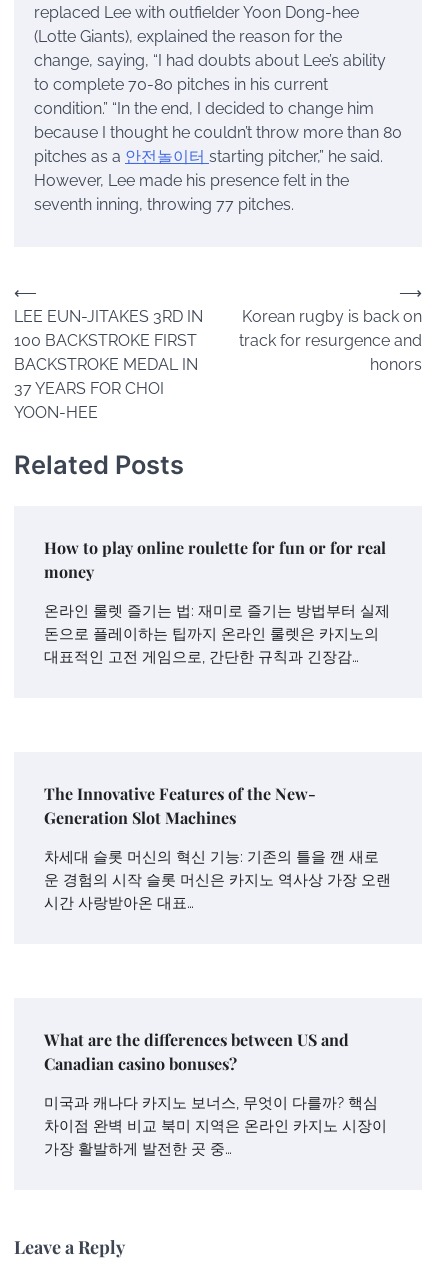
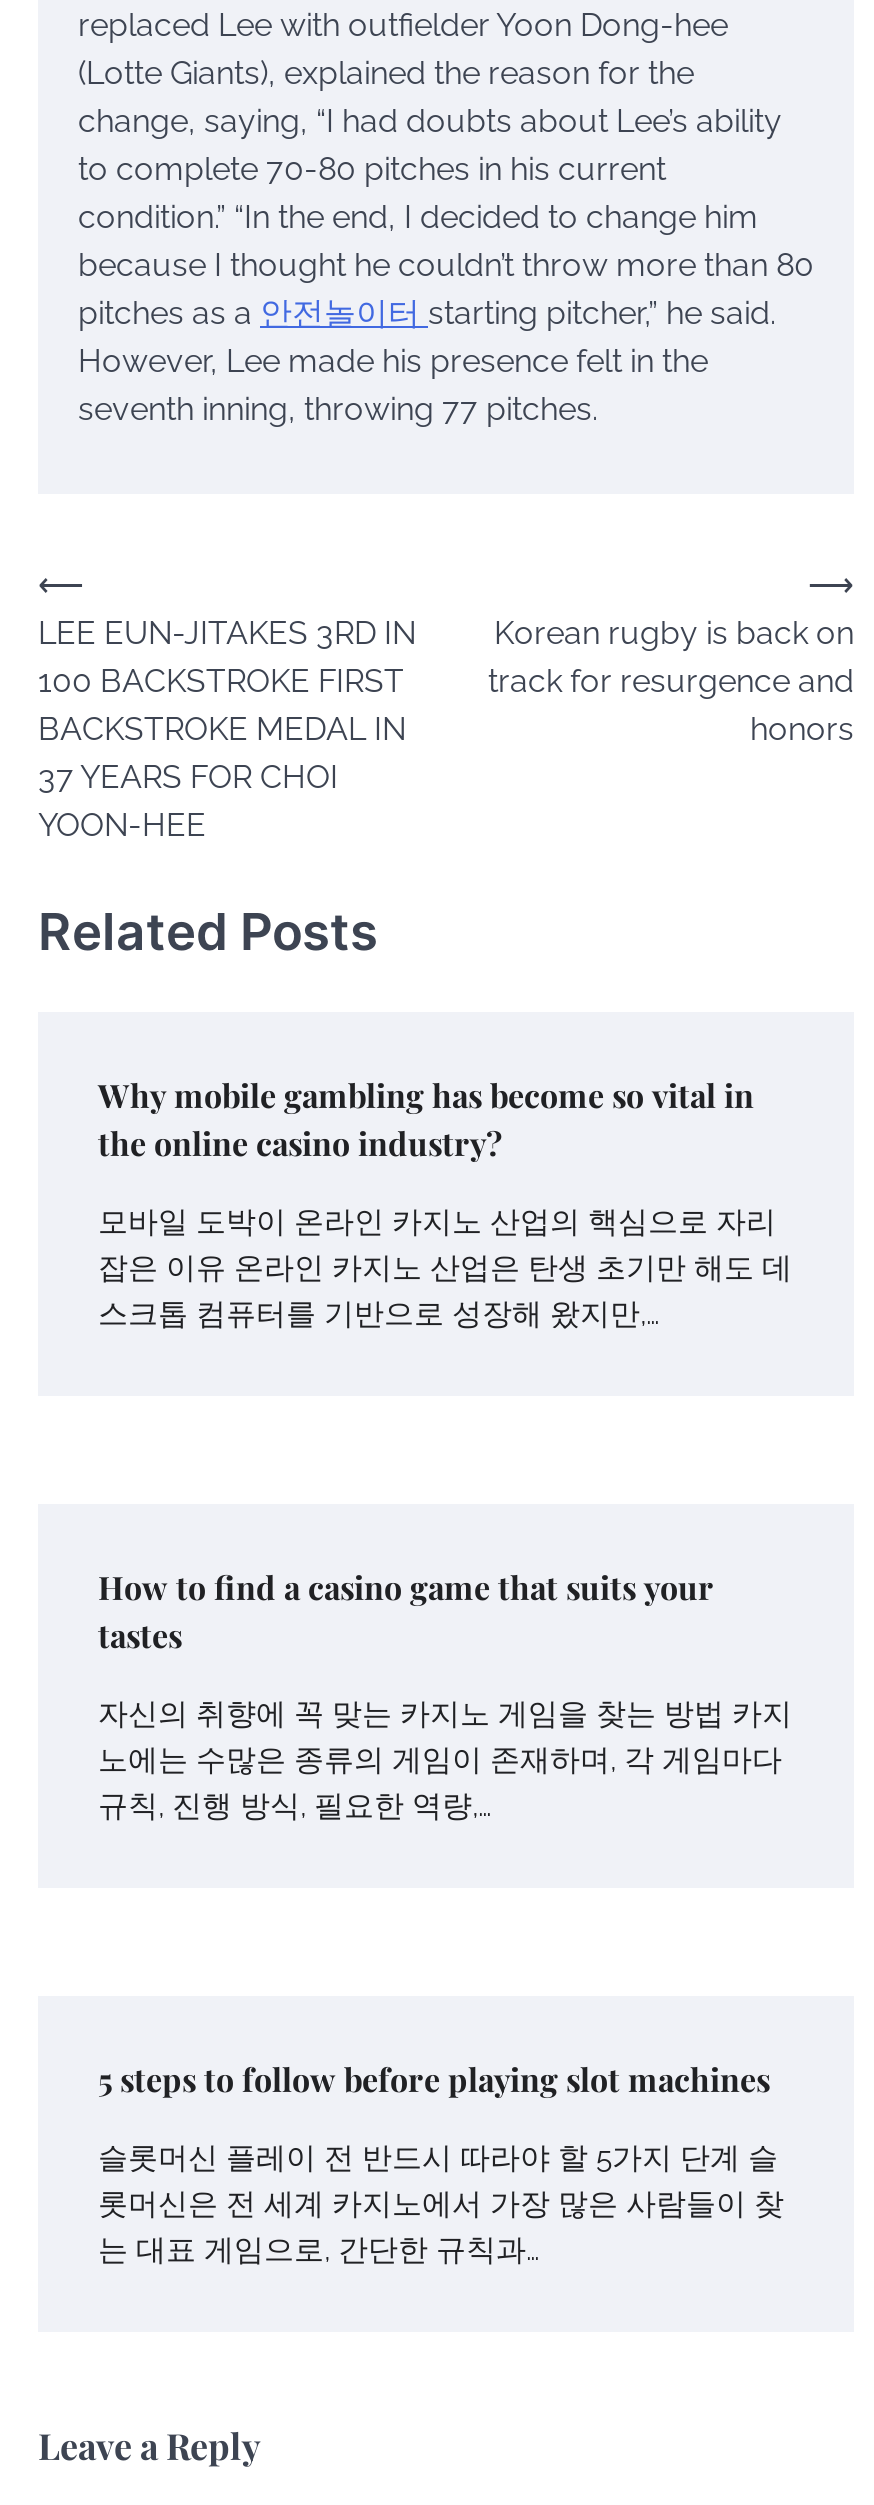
[44,537,386,582] How to play online roulette for fun or for real | money -> [98,1074,754,1164] Why mobile gambling has become so vital in | the online casino industry?
[44,602,390,665] 온라인 룰렛 즐기는 법: 재미로 즐기는 방법부터 실제 | 돈으로 플레이하는 팁까지 온라인 룰렛은 카지노의 | 대표적인 고전 게임으로, 간단한 규칙과 긴장감… -> [98,1204,792,1330] 모바일 도박이 온라인 카지노 산업의 핵심으로 자리 | 잡은 이유 온라인 카지노 산업은 탄생 초기만 해도 데 | 스크톱 컴퓨터를 기반으로 성장해 왔지만,…
[44,783,316,828] The Innovative Features of the New- | Generation Slot Machines -> [98,1566,714,1656] How to find a casino game that suits your | tastes
[44,848,391,911] 차세대 슬롯 머신의 혁신 기능: 기존의 틀을 깬 새로 | 운 경험의 시작 슬롯 머신은 카지노 역사상 가장 오랜 | 시간 사랑받아온 대표… -> [98,1696,792,1822] 자신의 취향에 꼭 맞는 카지노 게임을 찾는 방법 카지 | 노에는 수많은 종류의 게임이 존재하며, 각 게임마다 | 규칙, 진행 방식, 필요한 역량,…
[44,1029,349,1074] What are the differences between US and | Canadian casino bonuses? -> [98,2058,770,2100] 5 steps to follow before playing slot machines
[44,1094,387,1157] 미국과 캐나다 카지노 보너스, 무엇이 다를까? 핵심 | 차이점 완벽 비교 북미 지역은 온라인 카지노 시장이 | 가장 활발하게 발전한 곳 중… -> [98,2140,784,2266] 슬롯머신 플레이 전 반드시 따라야 할 5가지 단계 슬 | 롯머신은 전 세계 카지노에서 가장 많은 사람들이 찾 | 는 대표 게임으로, 간단한 규칙과…

